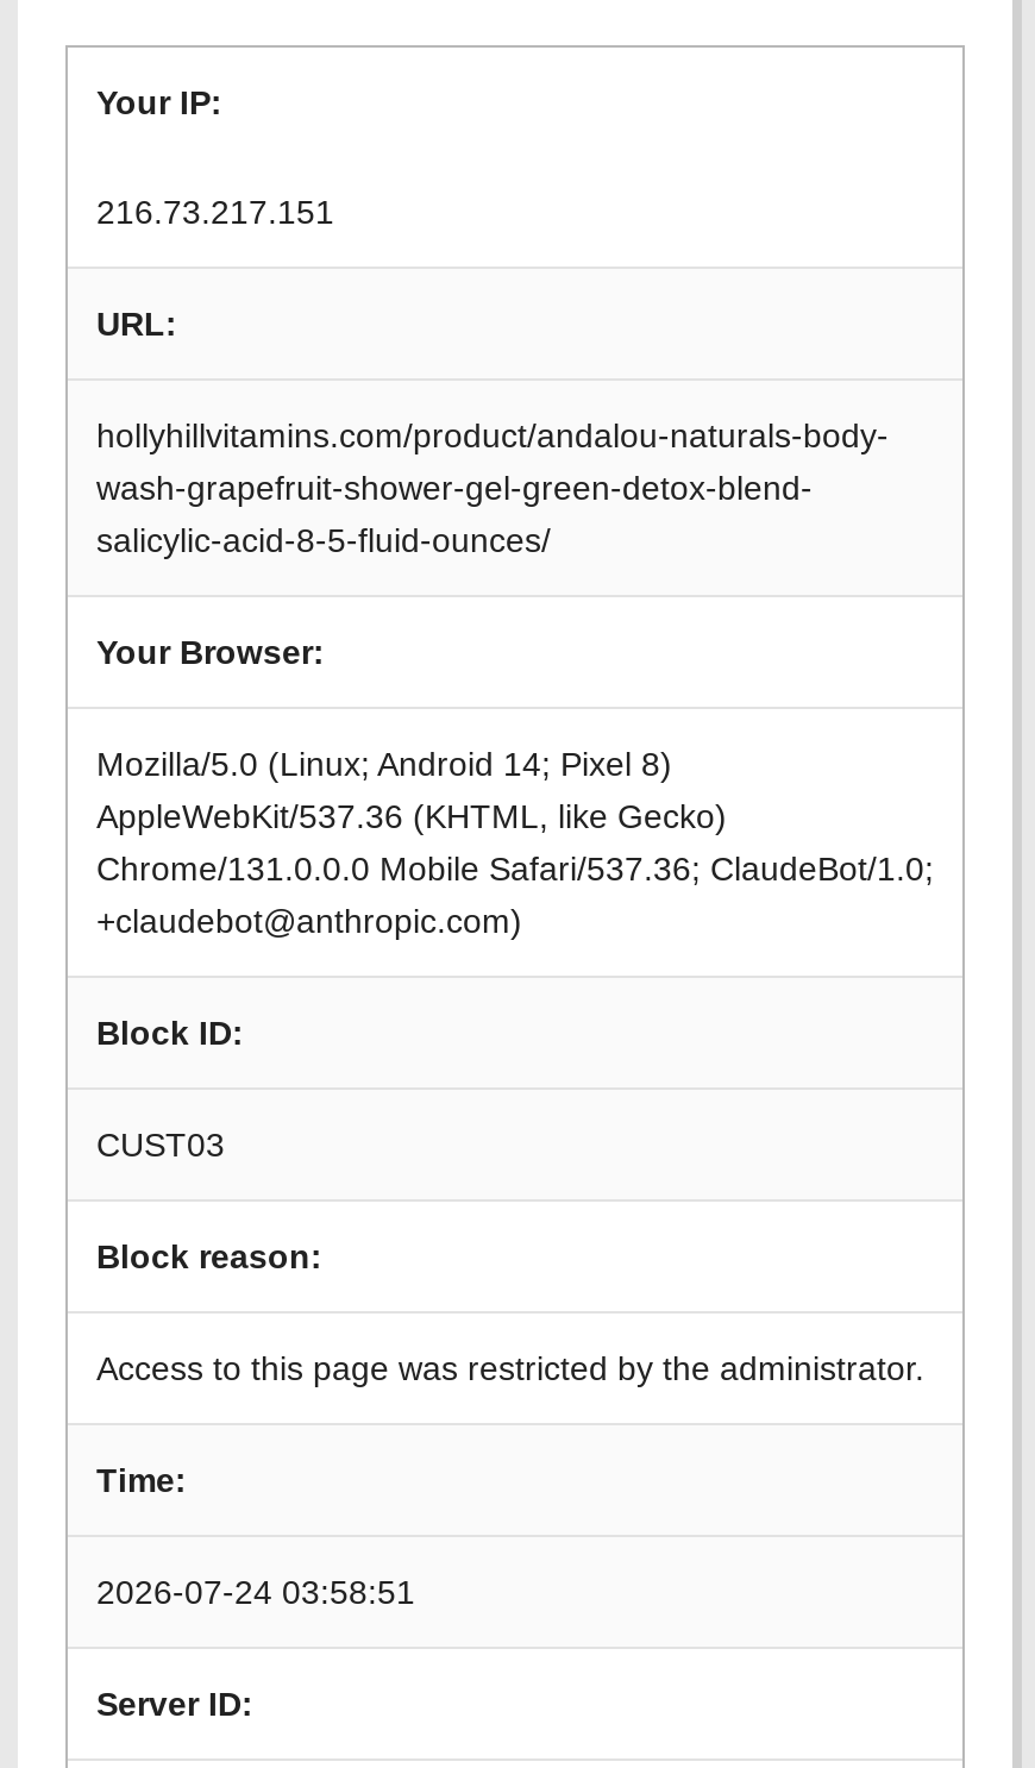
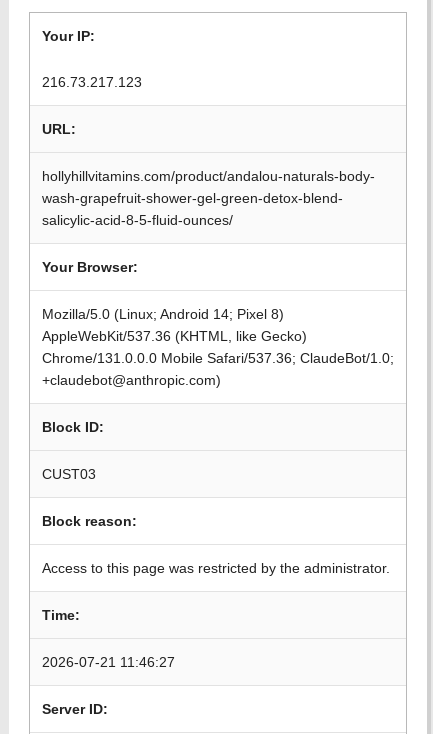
[96,193,334,231] 216.73.217.151 -> [42,74,142,90] 216.73.217.123
[96,1573,415,1611] 2026-07-24 03:58:51 -> [42,654,175,670] 2026-07-21 11:46:27

